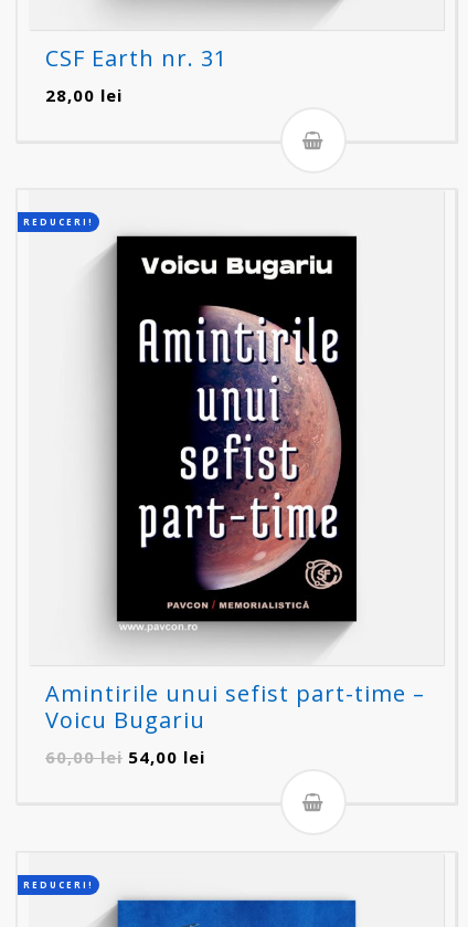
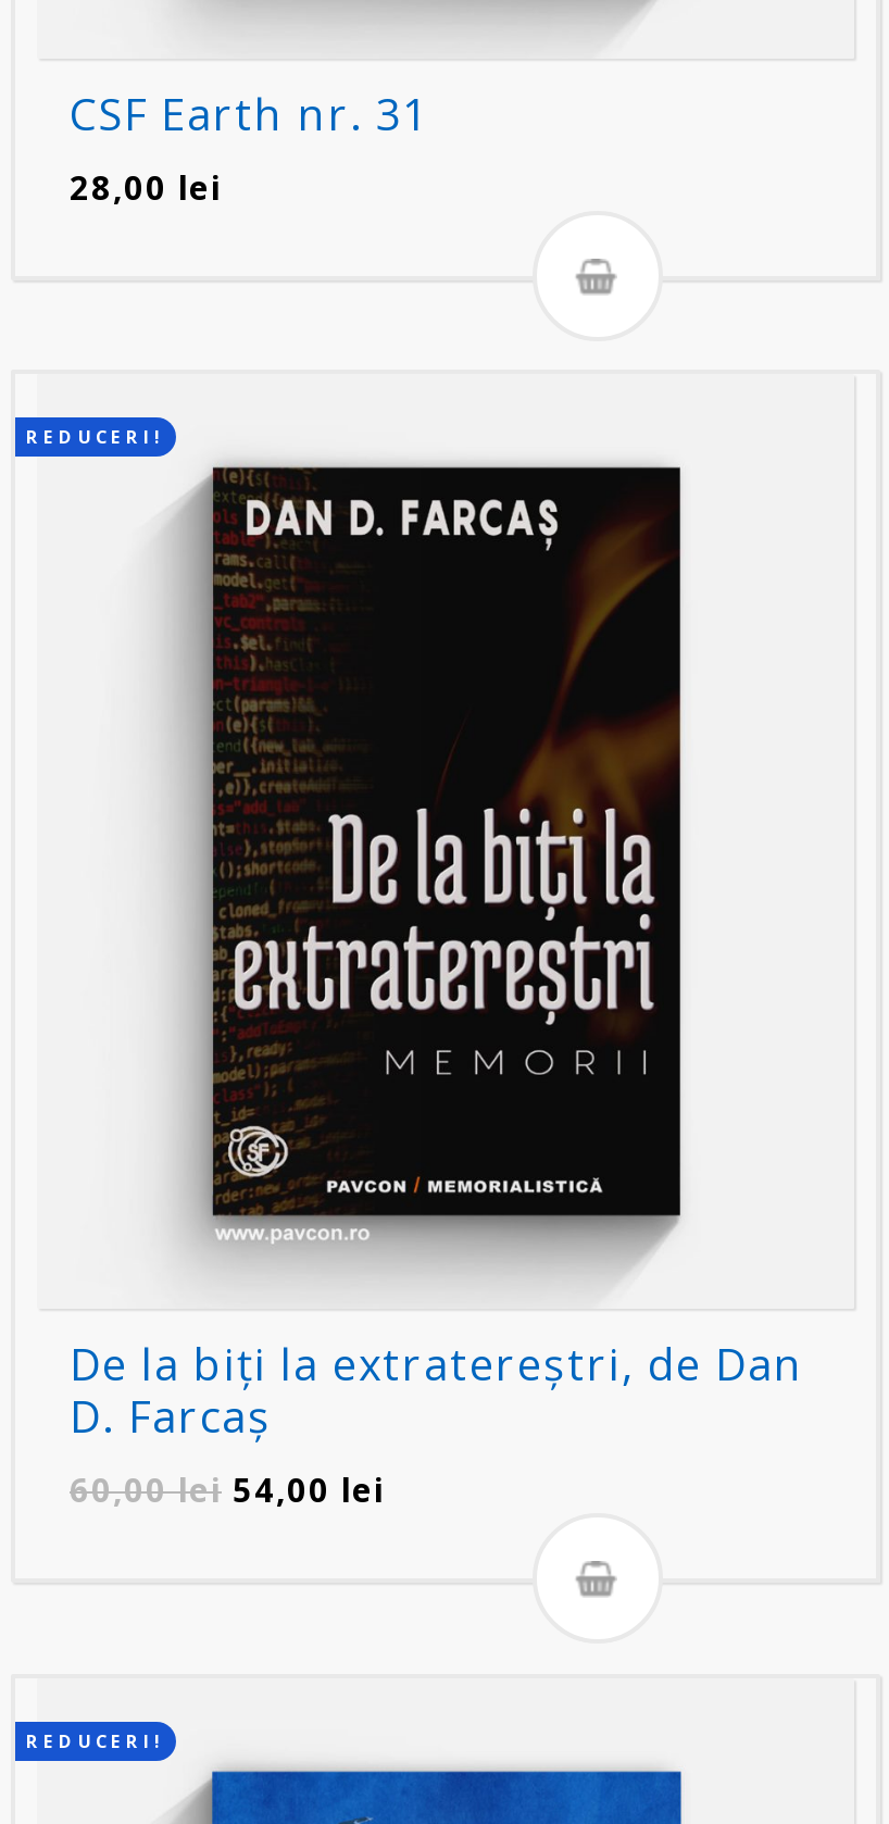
[116,236,358,622] [image] -> [211,467,683,1222] [image]
[45,678,425,735] Amintirile unui sefist part-time – | Voicu Bugariu -> [70,1334,804,1445] De la biți la extratereștri, de Dan | D. Farcaș

